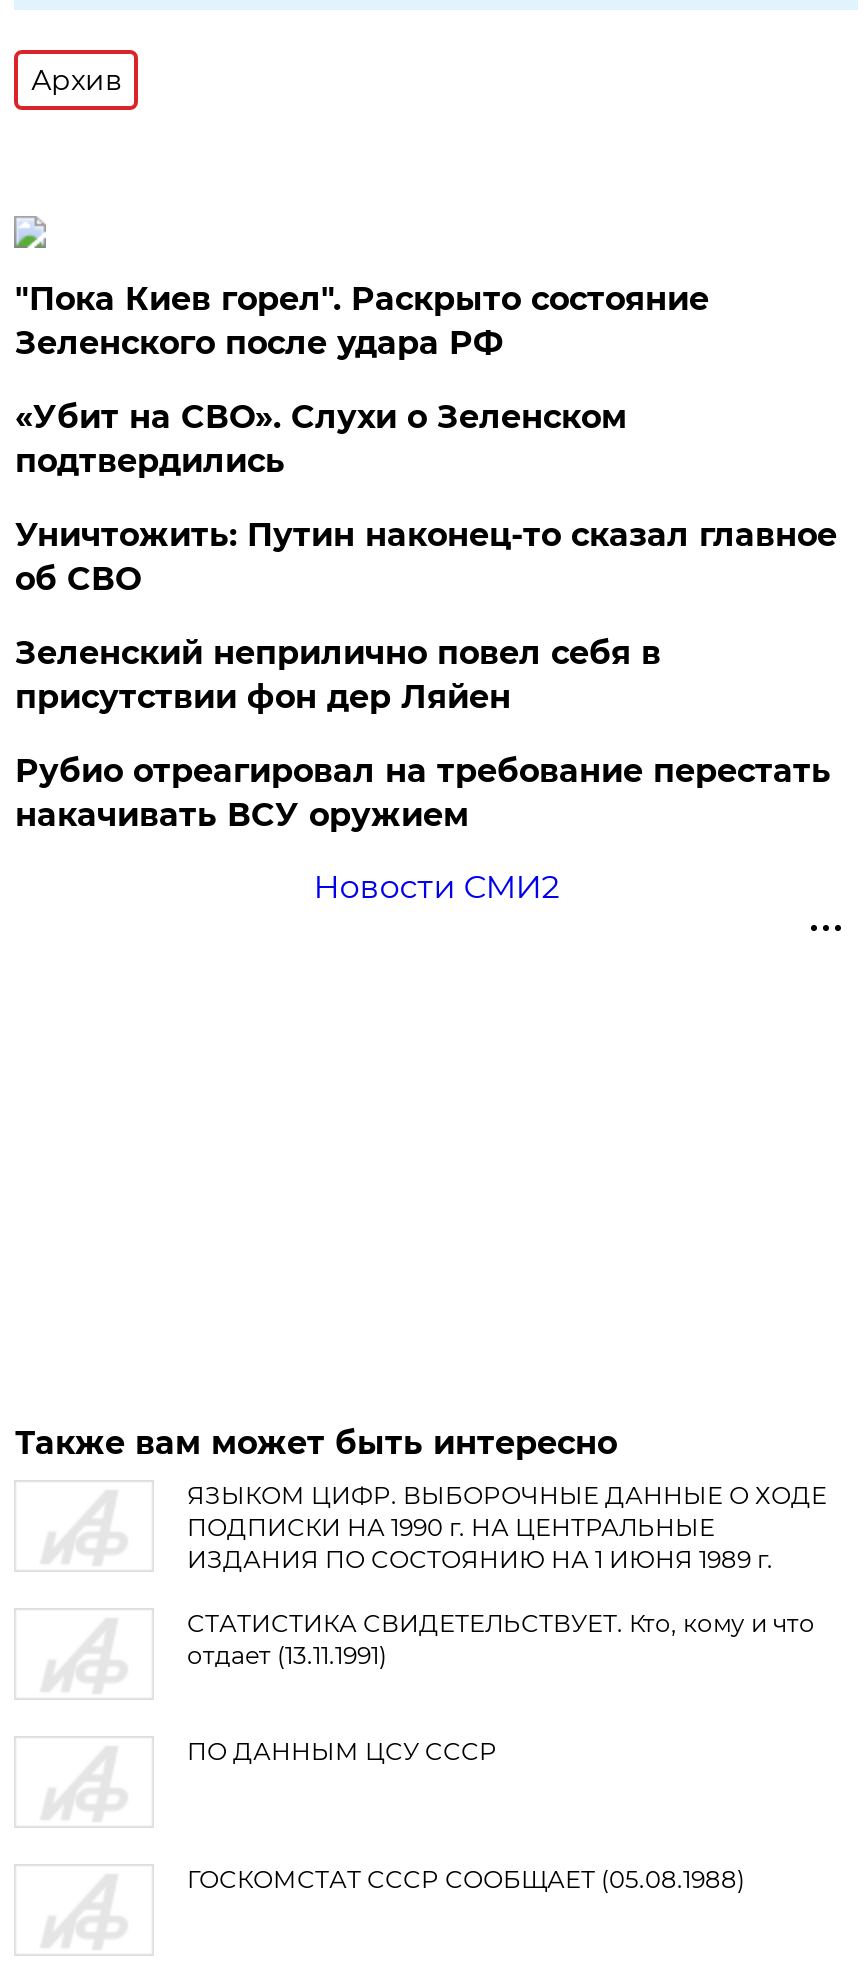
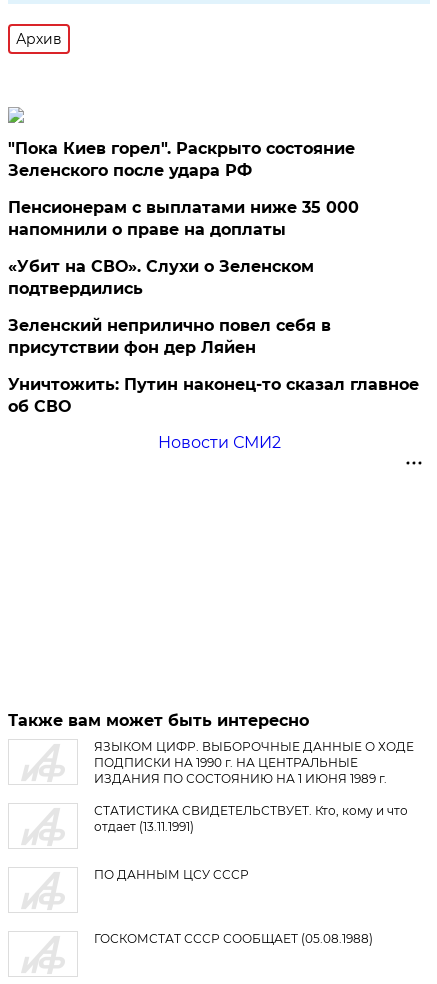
none -> [8,198,359,239] Пенсионерам с выплатами ниже 35 000 | напомнили о праве на доплаты
moved [15,398,627,480] -> [8,257,314,298]: «Убит на СВО». Слухи о Зеленском | подтвердились
moved [15,516,837,598] -> [8,375,419,416]: Уничтожить: Путин наконец-то сказал главное | об СВО
[15,752,831,834] Рубио отреагировал на требование перестать | накачивать ВСУ оружием -> none

